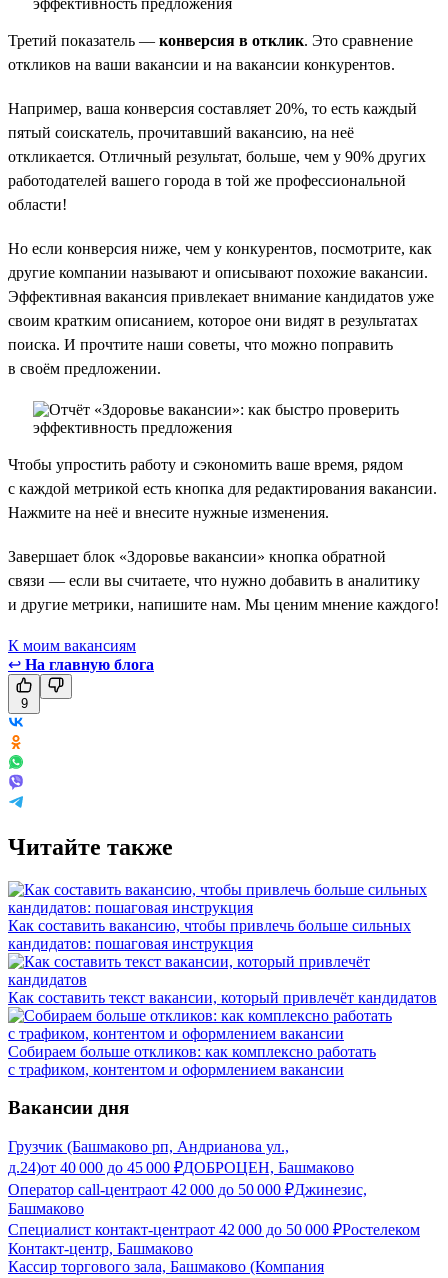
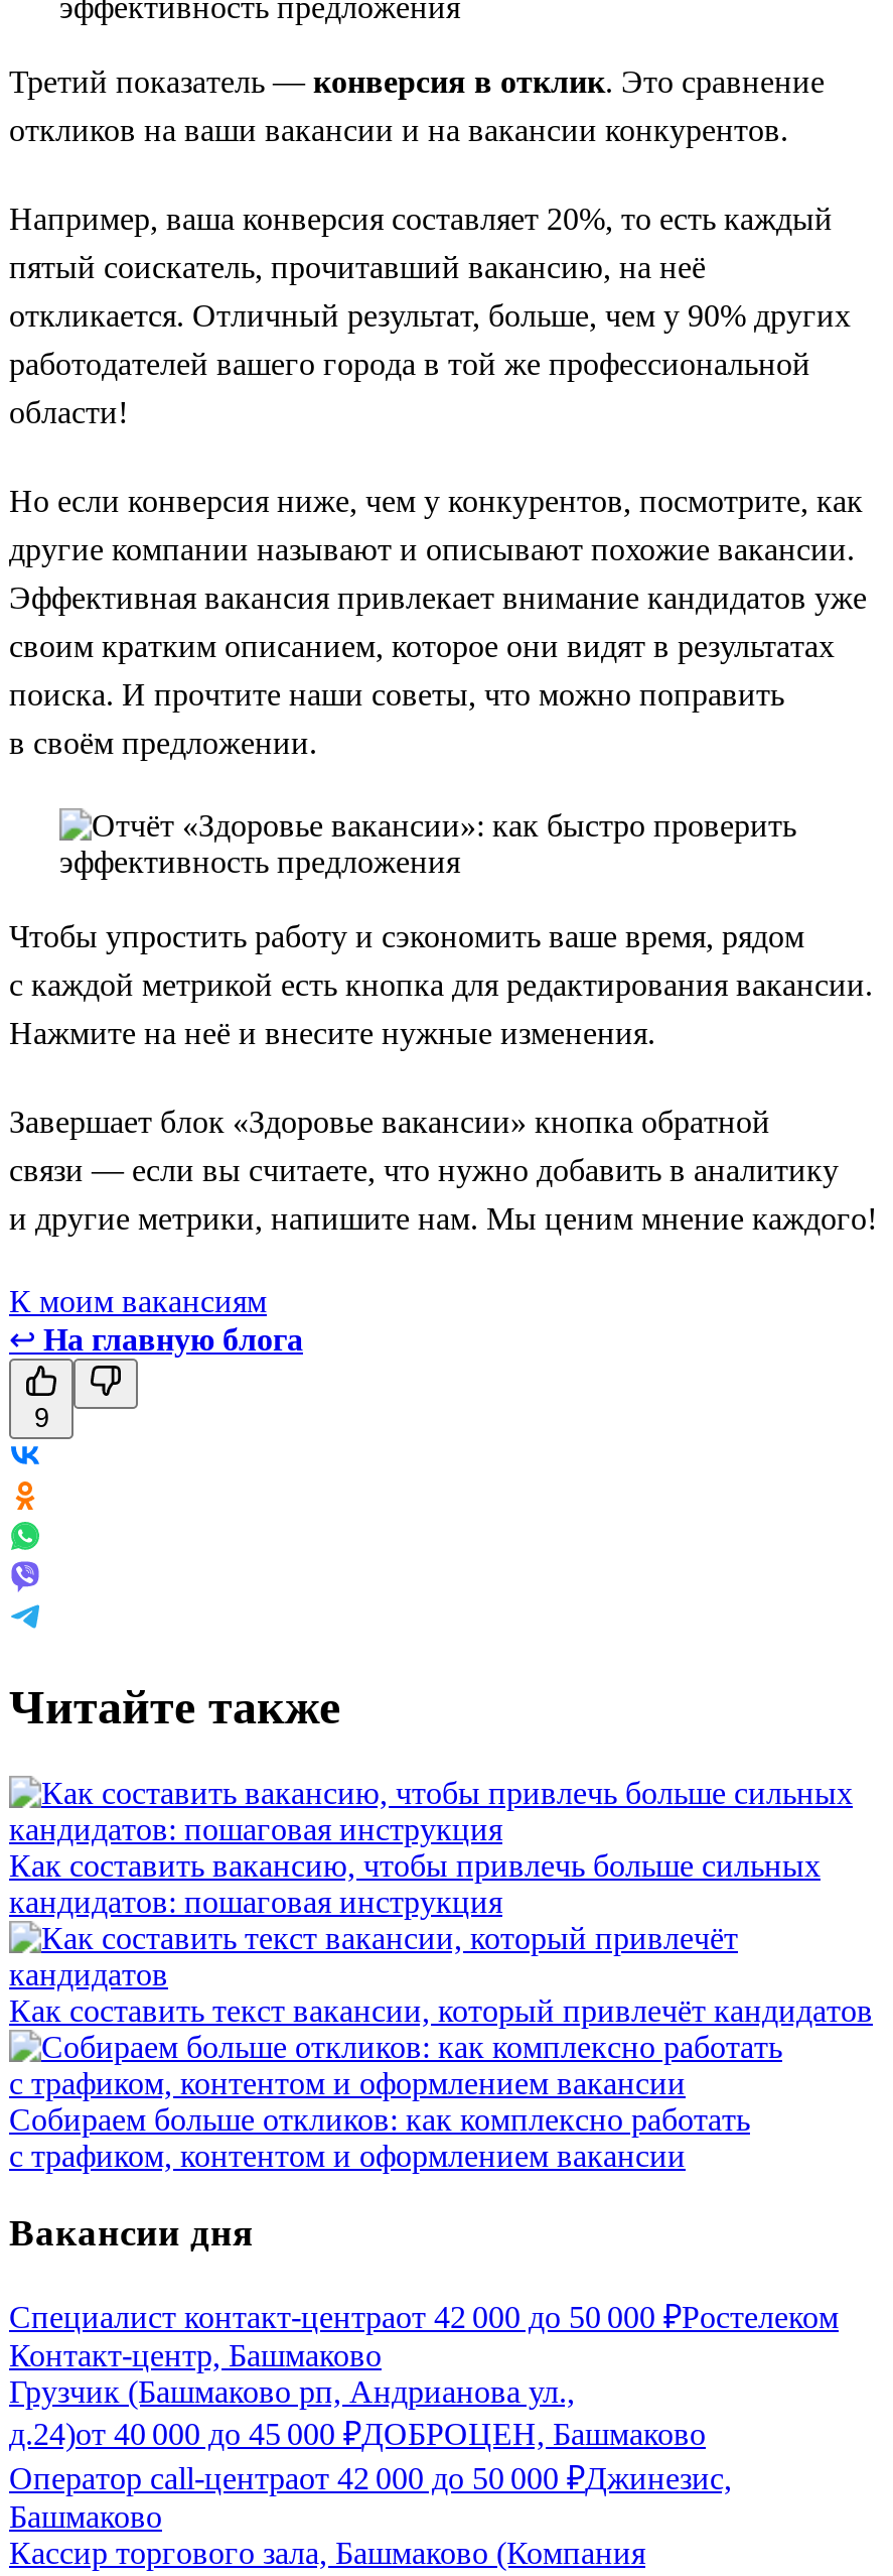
moved [8,1138,367,1217] -> [9,2375,732,2534]: Грузчик (Башмаково рп, Андрианова ул., | д.24)от 40 000 до 45 000 ₽ДОБРОЦЕН, Башмаково | Оператор call-центраот 42 000 до 50 000 ₽Джинезис, | Башмаково
moved [8,1221,420,1257] -> [9,2300,839,2373]: Специалист контакт-центраот 42 000 до 50 000 ₽Ростелеком | Контакт-центр, Башмаково

